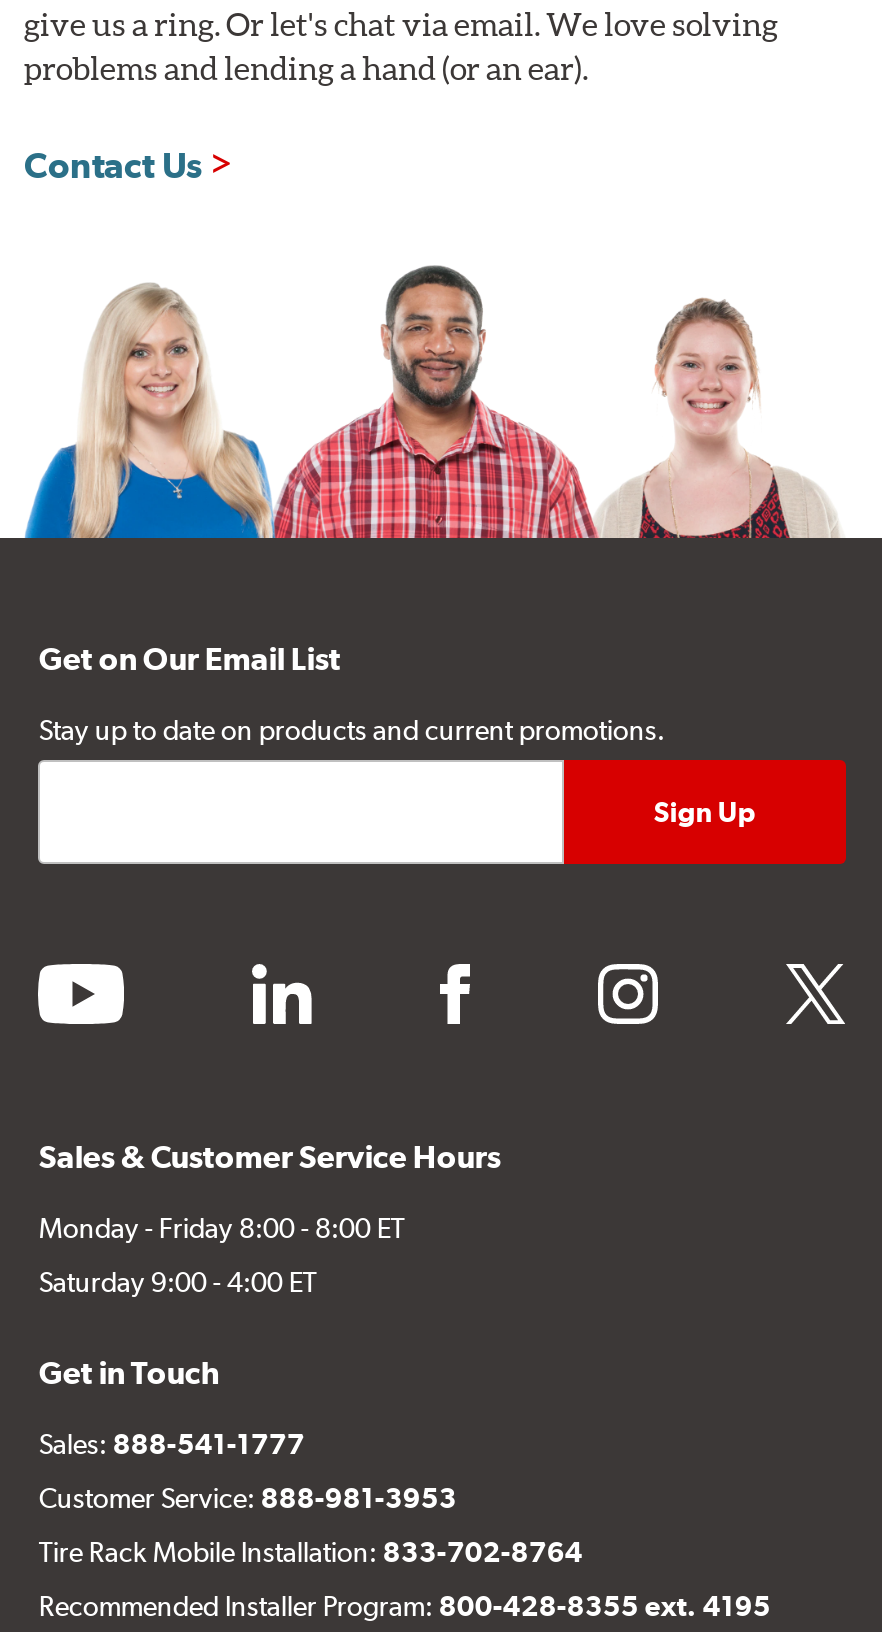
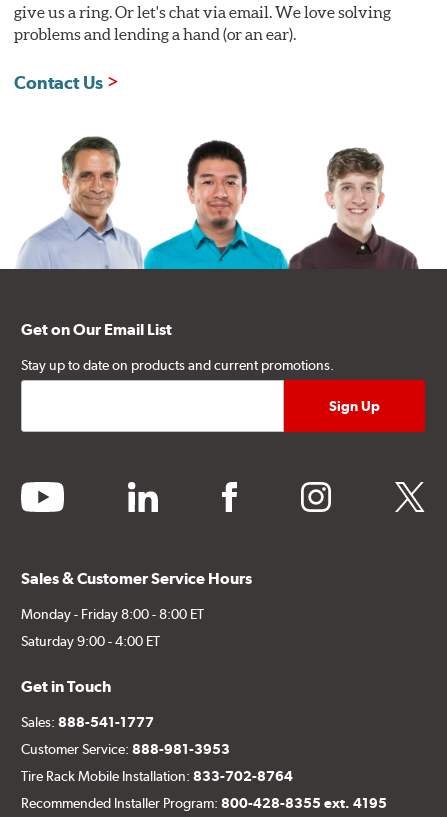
[24,264,840,540] [image] -> [15,133,421,270] [image]

